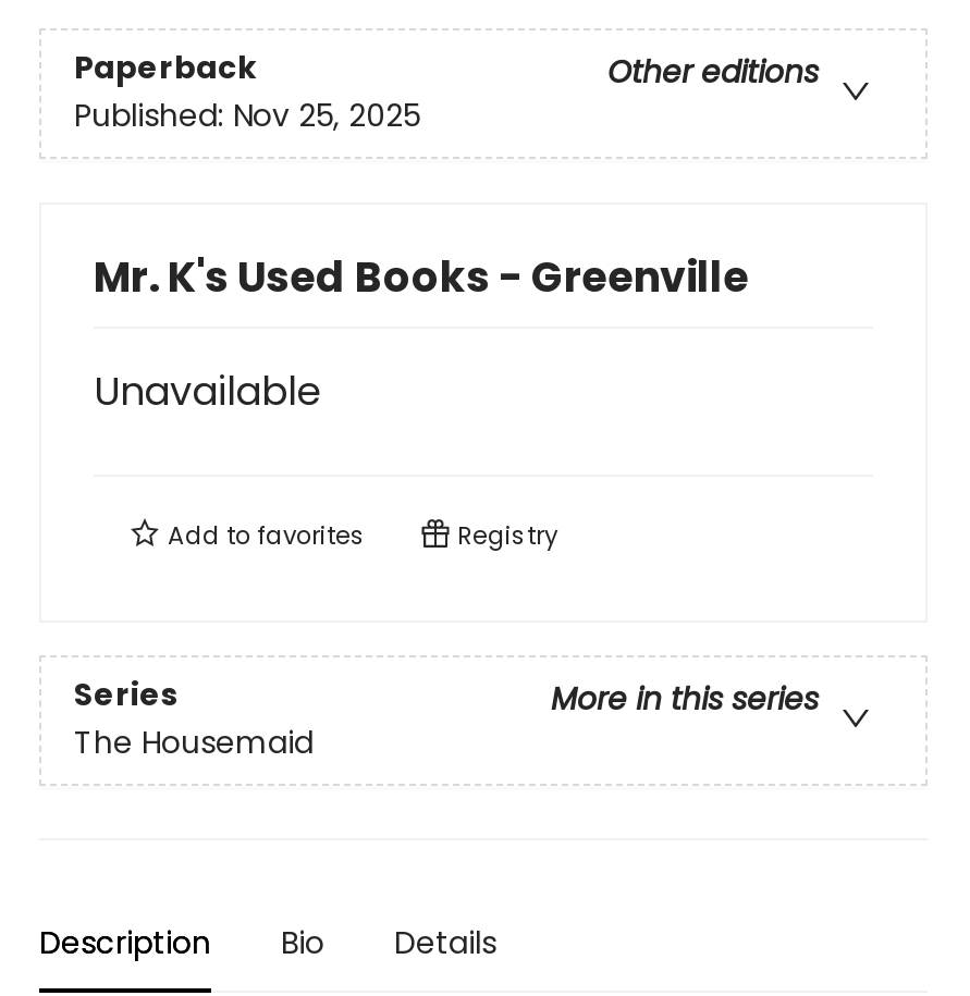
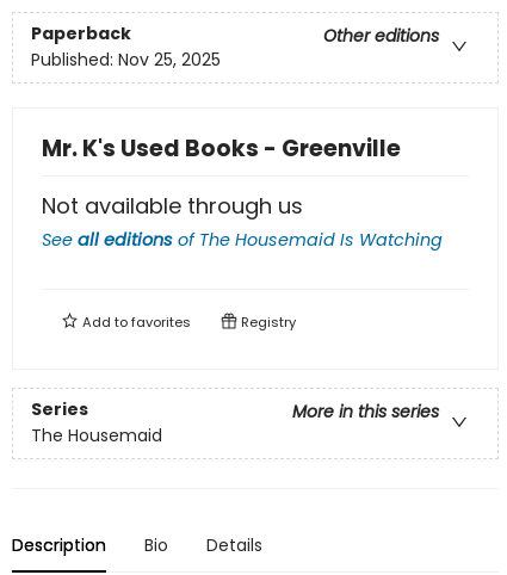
[94,363,320,418] Unavailable -> [42,191,443,251] Not available through us | See all editions of The Housemaid Is Watching

